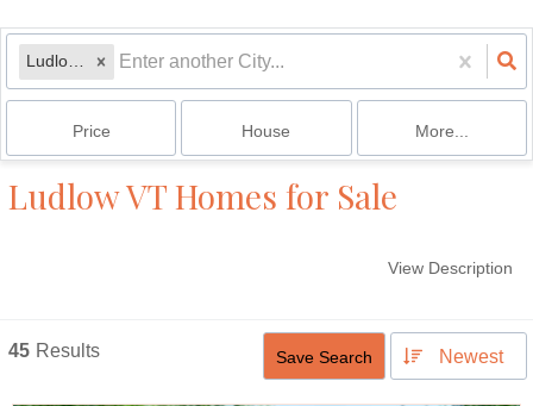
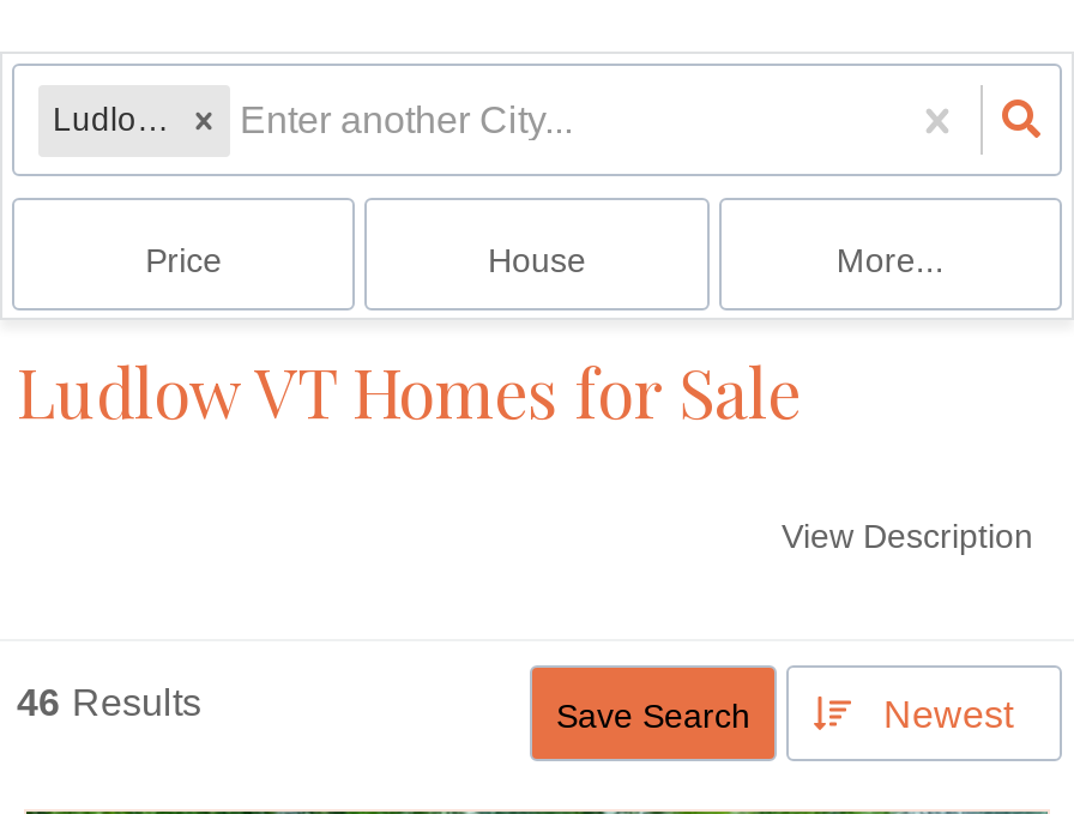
[8,341,100,361] 45 Results -> [17,682,201,723] 46 Results

